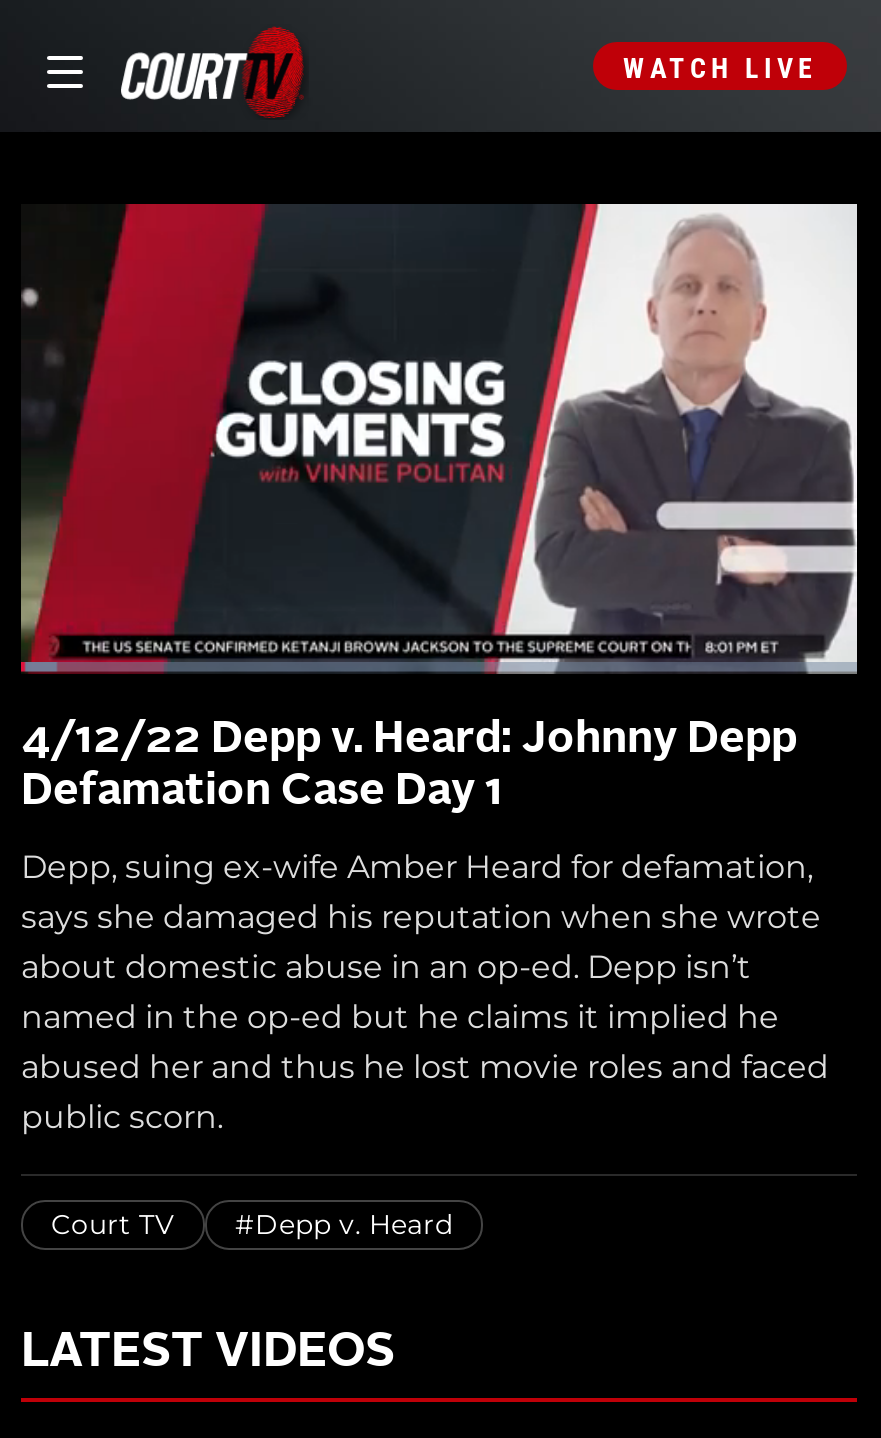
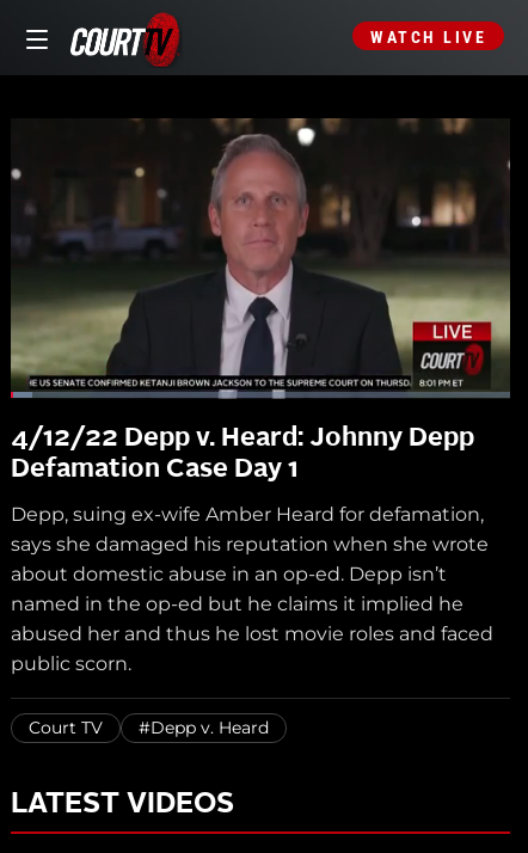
[29,202,859,674] [image] -> [16,117,511,399] [image]

